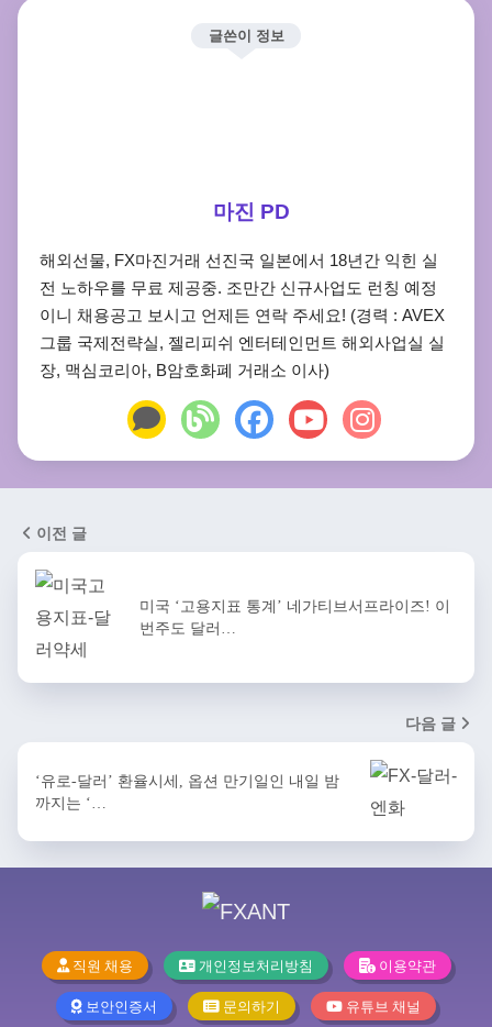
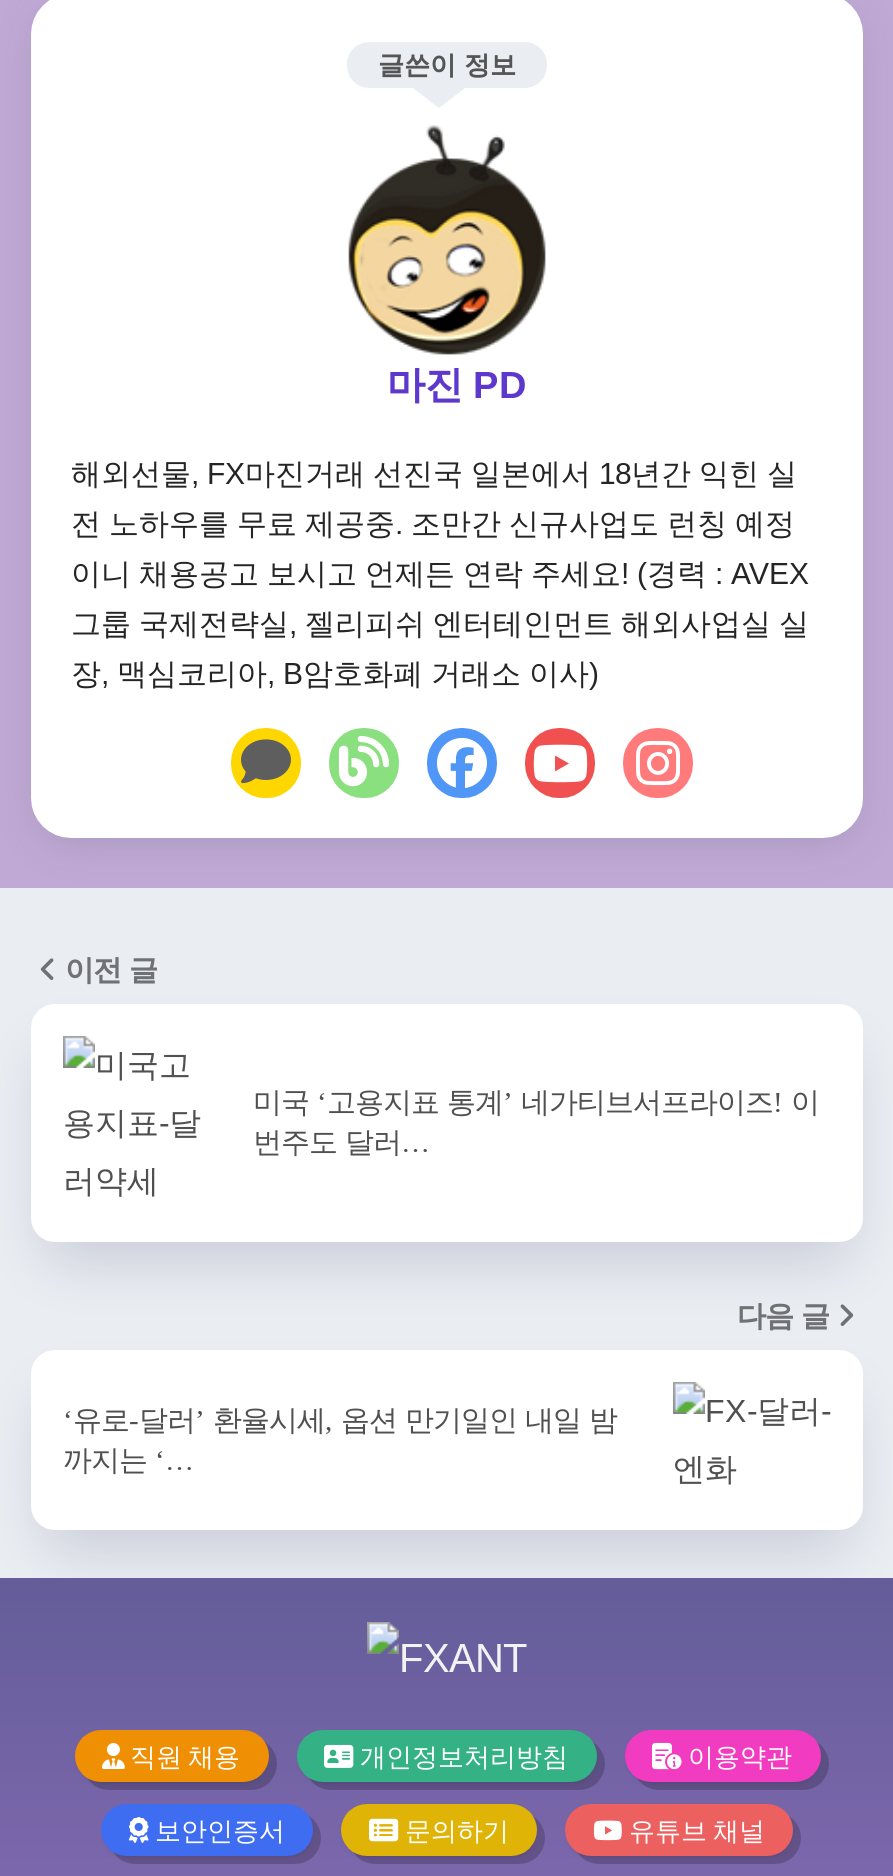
none -> [347,124,547,356] [image]

